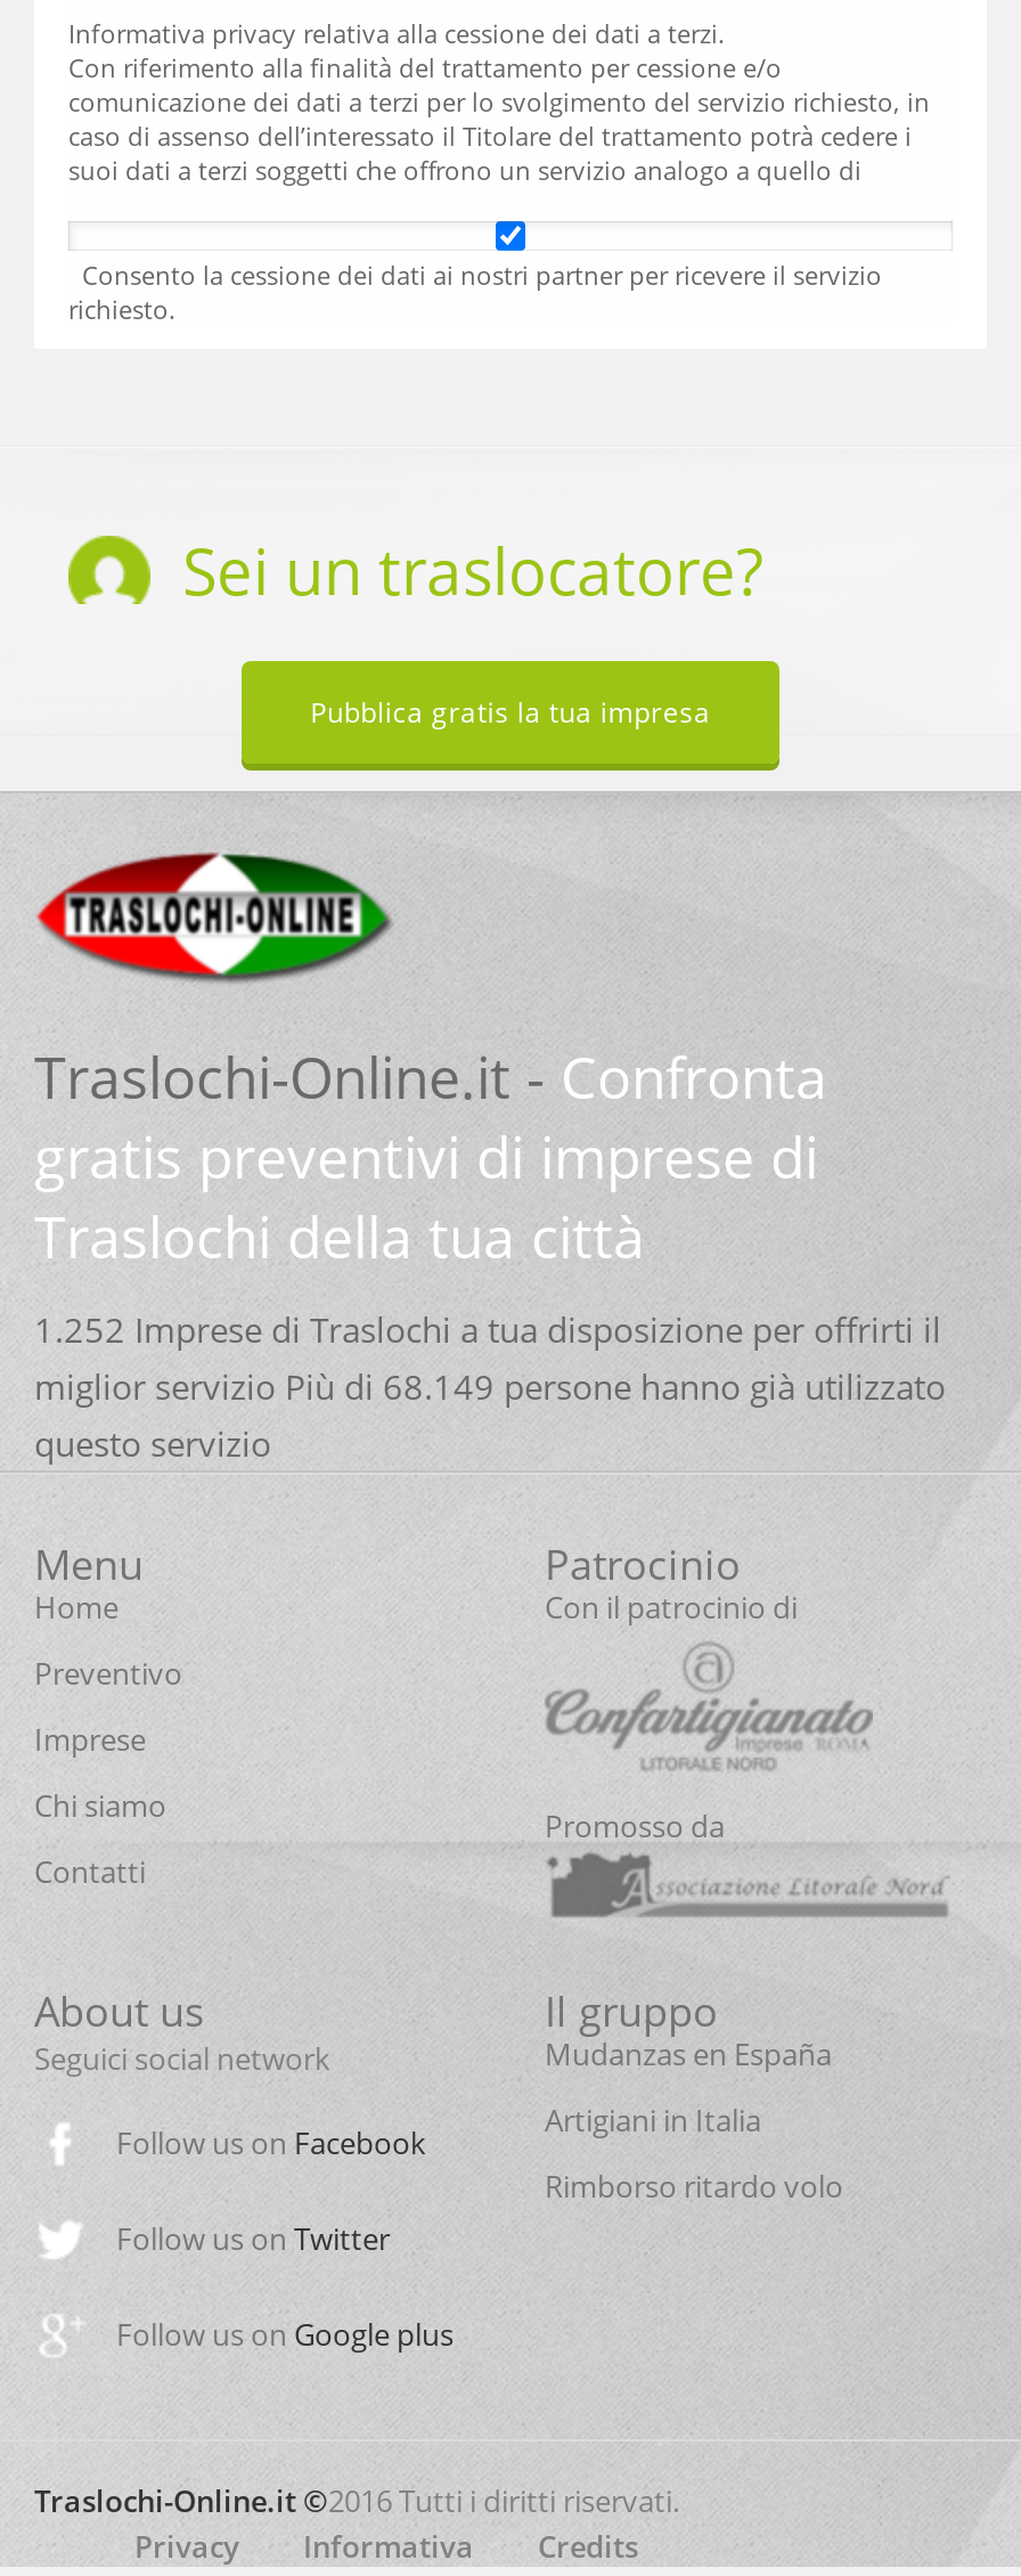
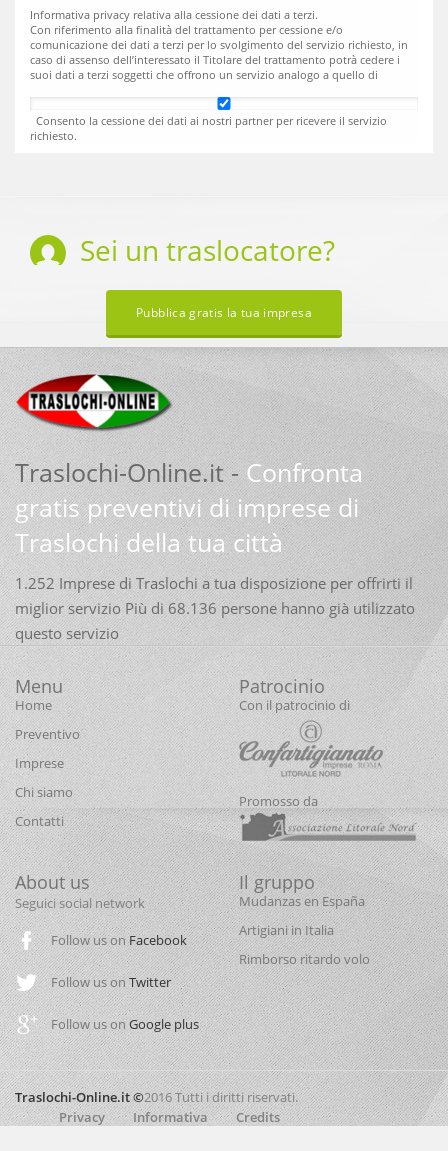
[34,1363,946,1409] miglior servizio Più di 68.149 persone hanno già utilizzato -> [15,598,415,618] miglior servizio Più di 68.136 persone hanno già utilizzato

